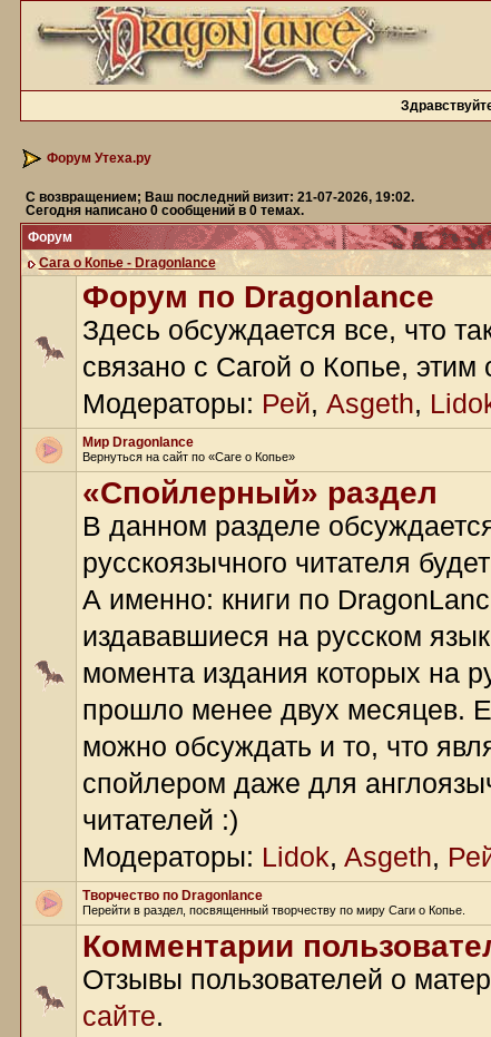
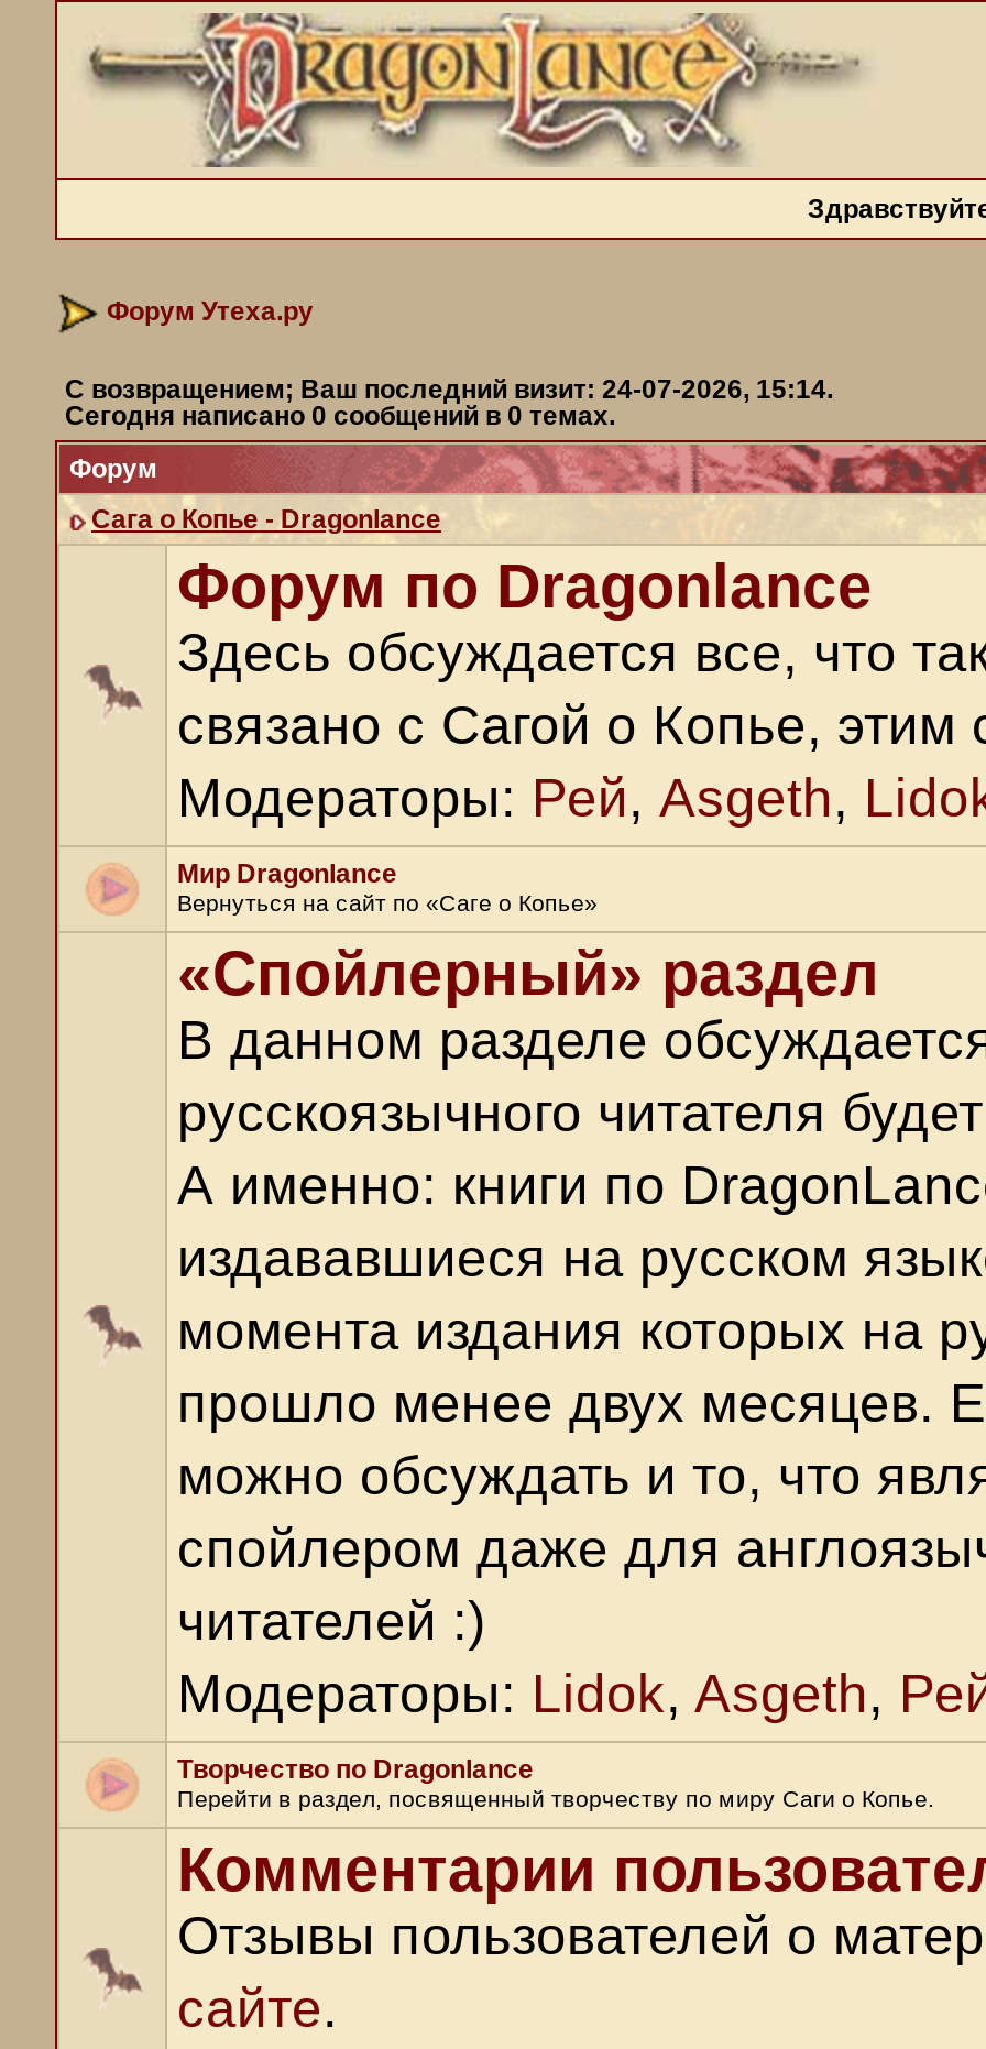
[25,189,414,205] С возвращением; Ваш последний визит: 21-07-2026, 19:02. -> [65,374,833,405] С возвращением; Ваш последний визит: 24-07-2026, 15:14.

